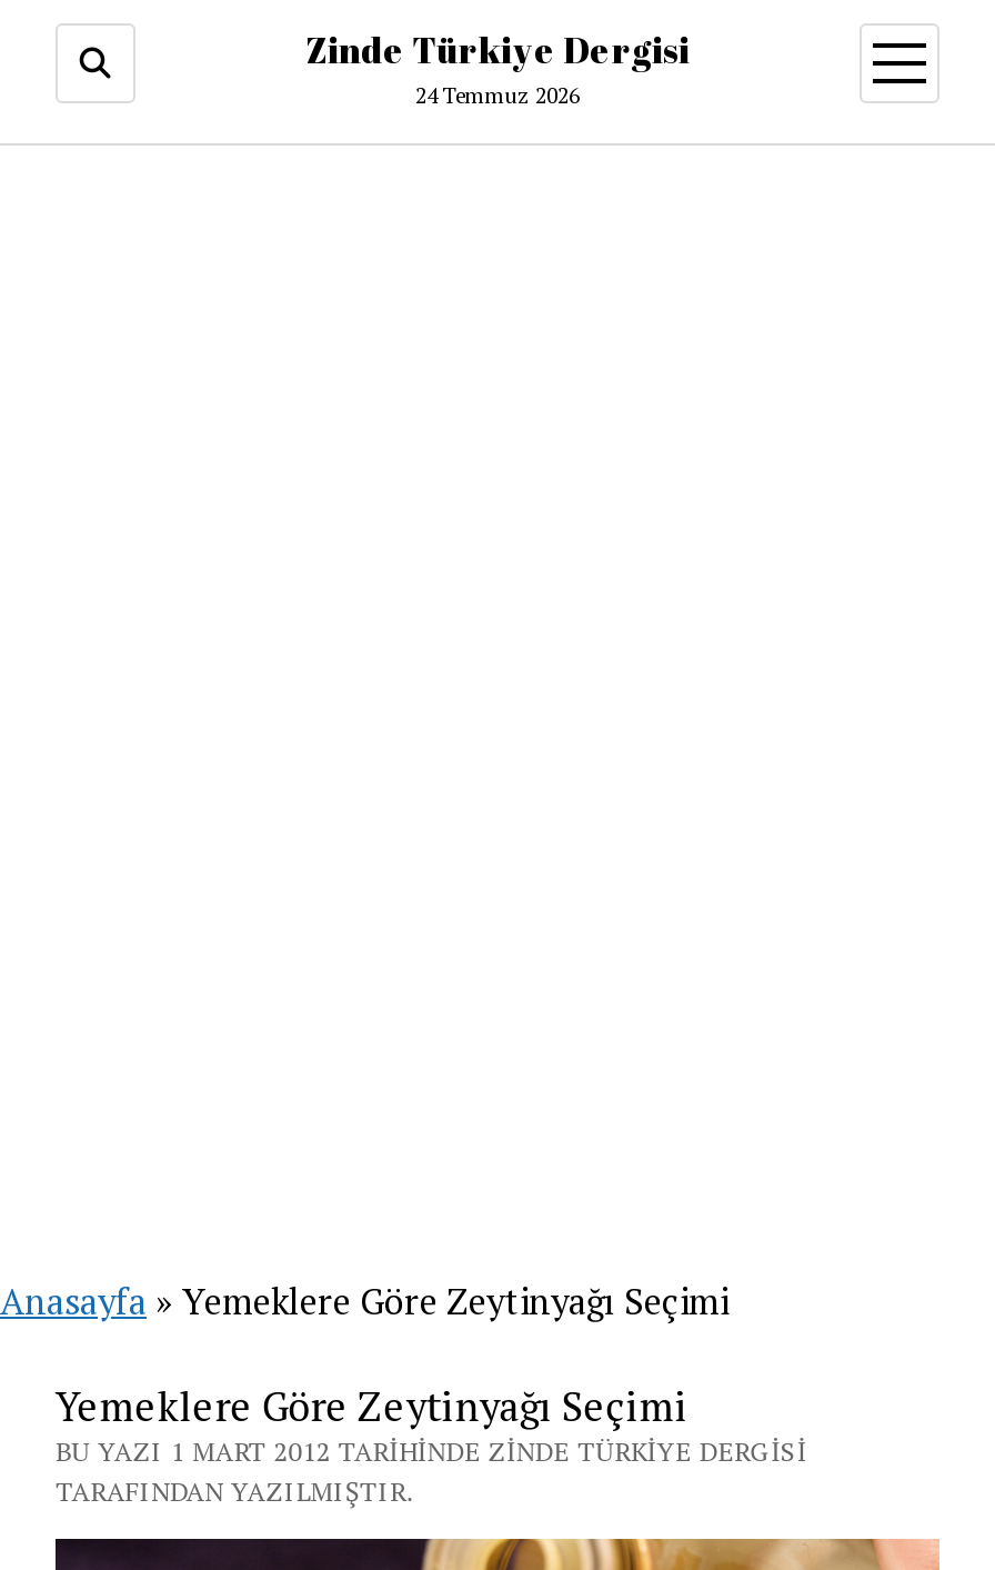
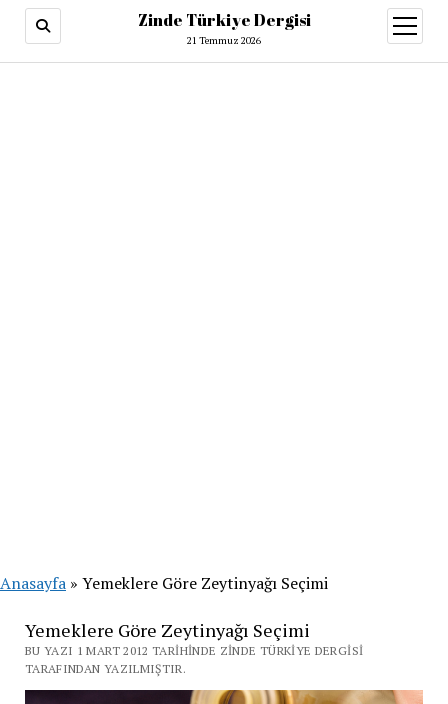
[415,81,580,110] 24 Temmuz 2026 -> [187,34,261,47] 21 Temmuz 2026

